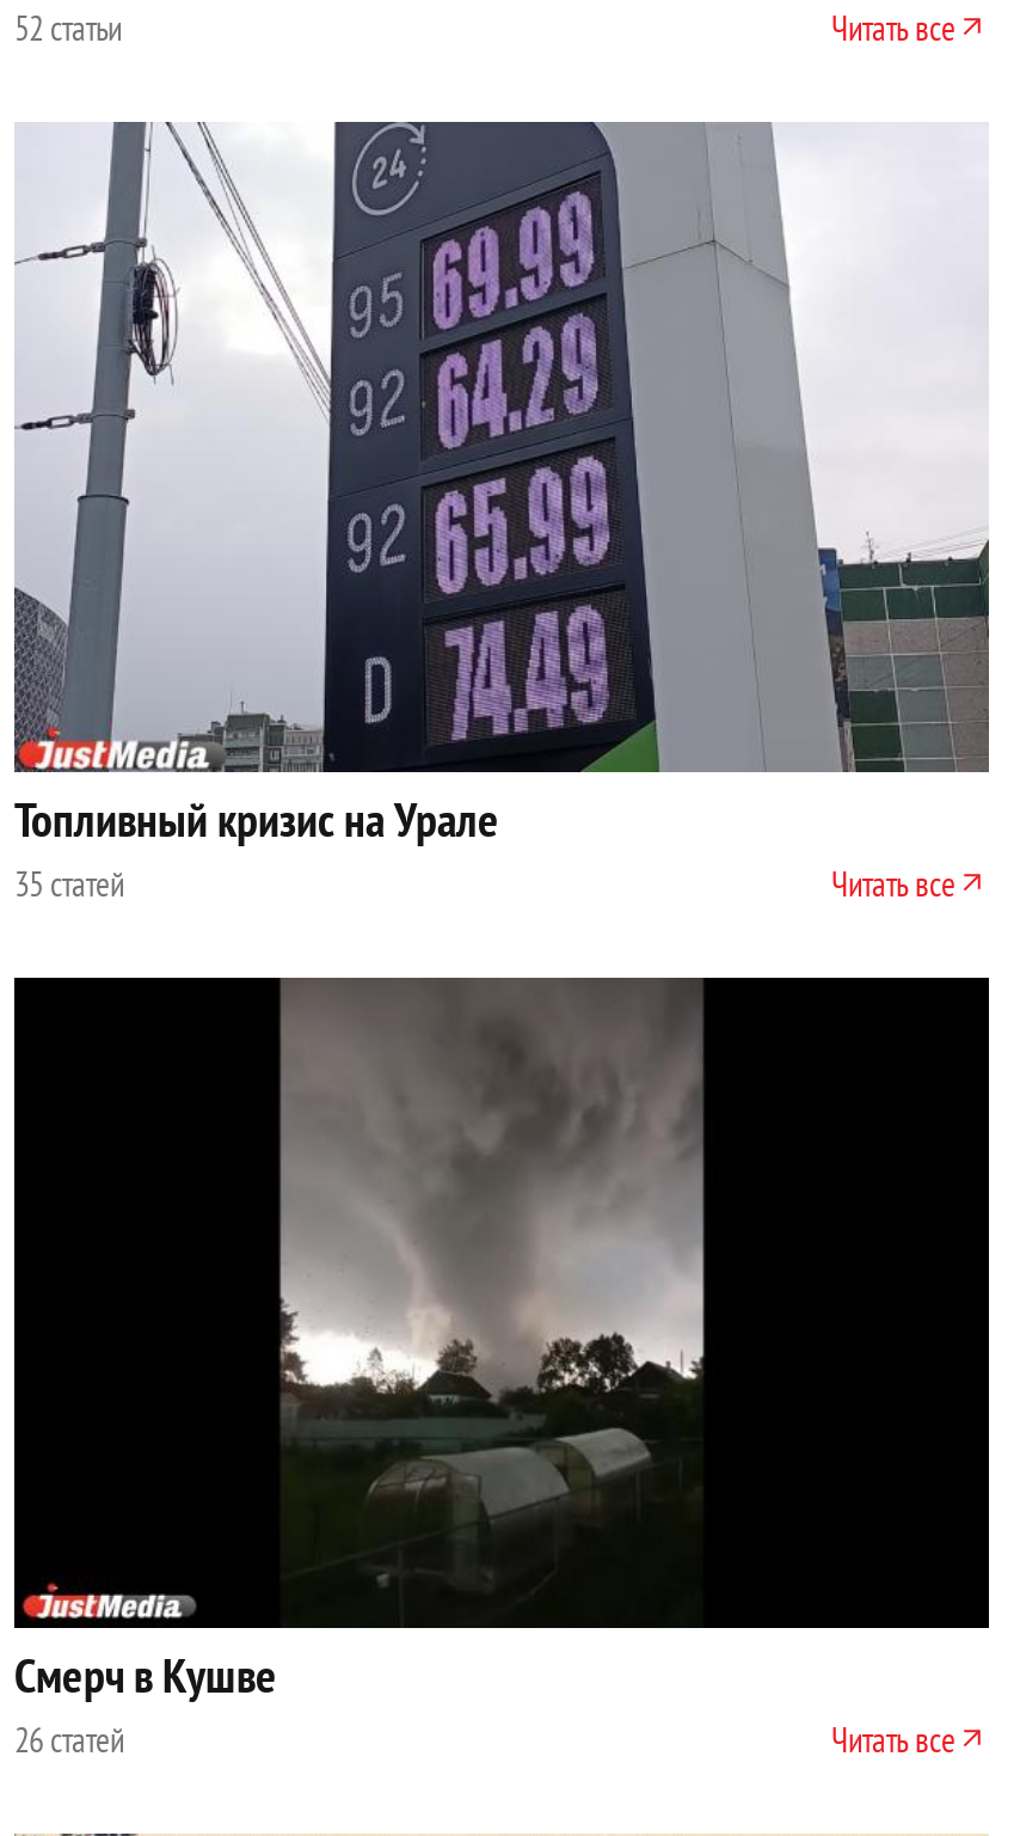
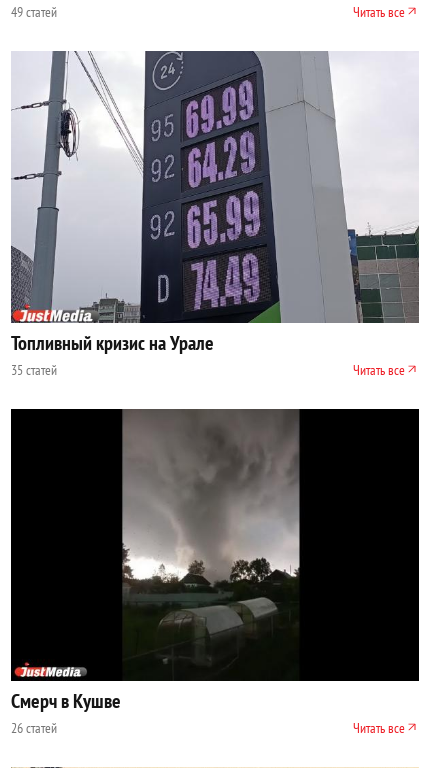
[14,5,122,51] 52 статьи -> [11,2,57,21] 49 статей

